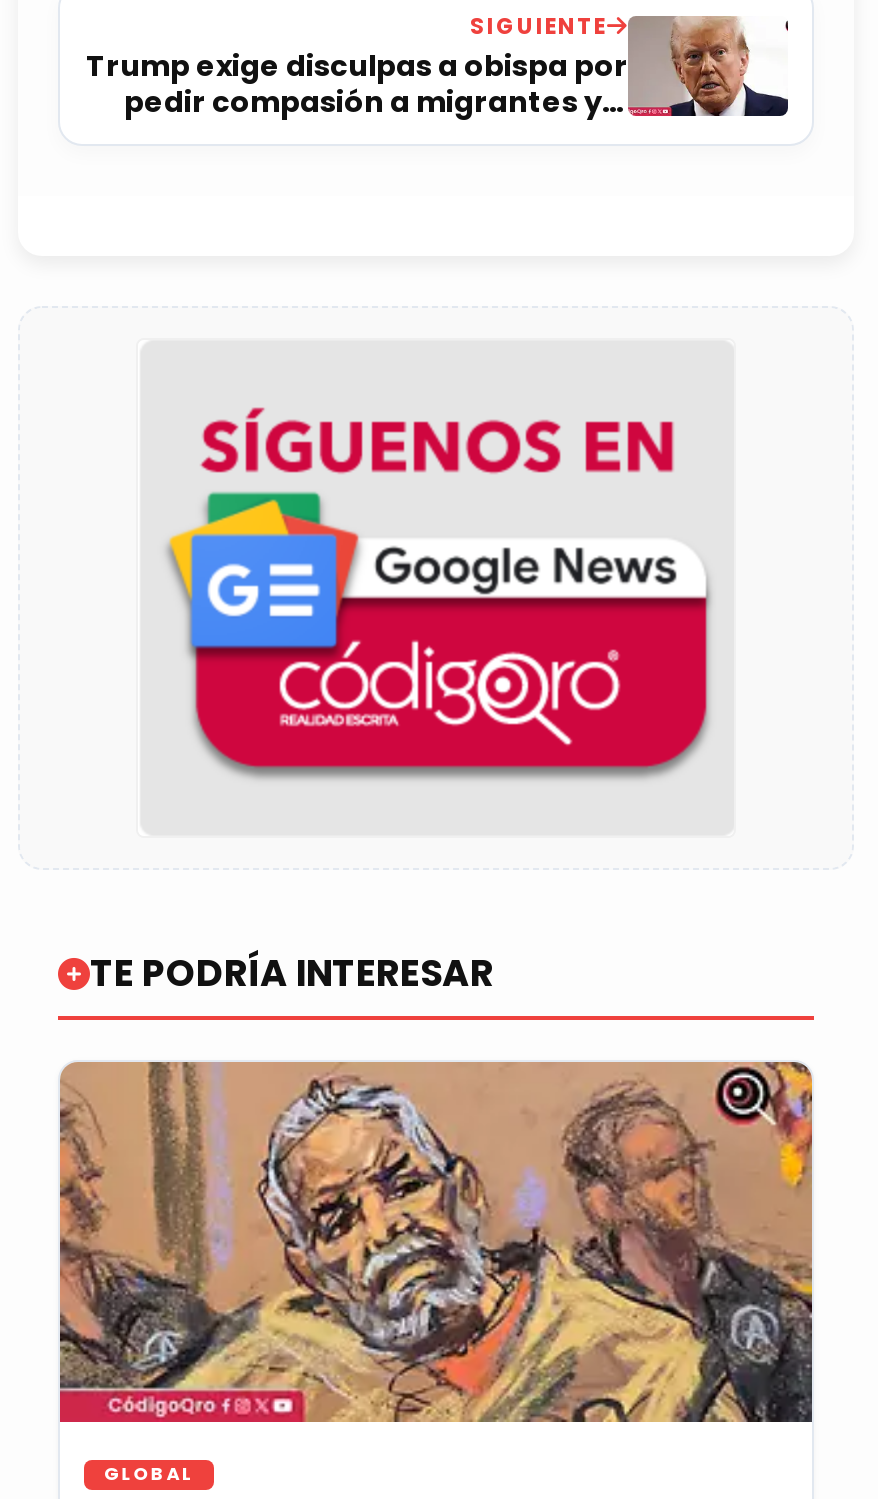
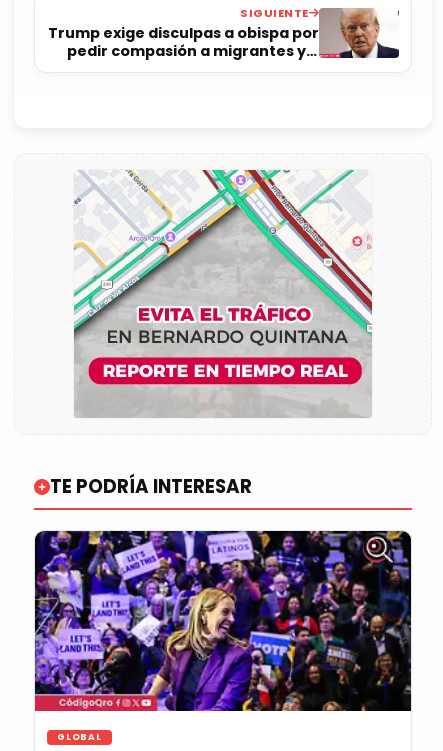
[138,340,734,834] [image] -> [73,169,373,417] [image]
[58,1060,814,1424] [image] -> [34,530,412,712] [image]

